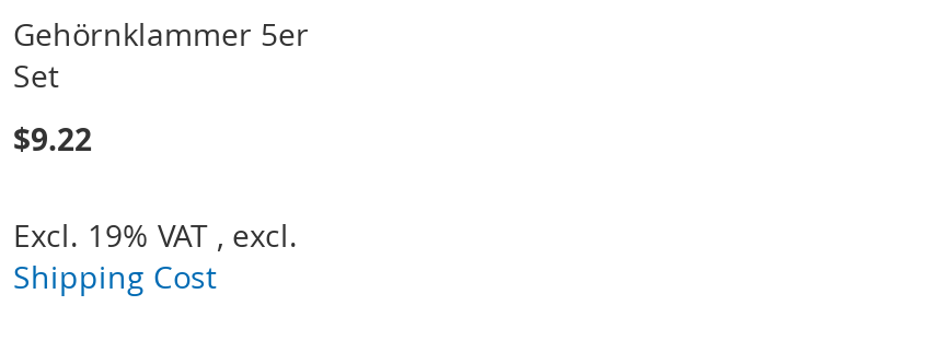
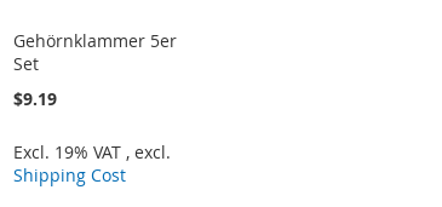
[13,117,92,159] $9.22 -> [13,87,57,110] $9.19

